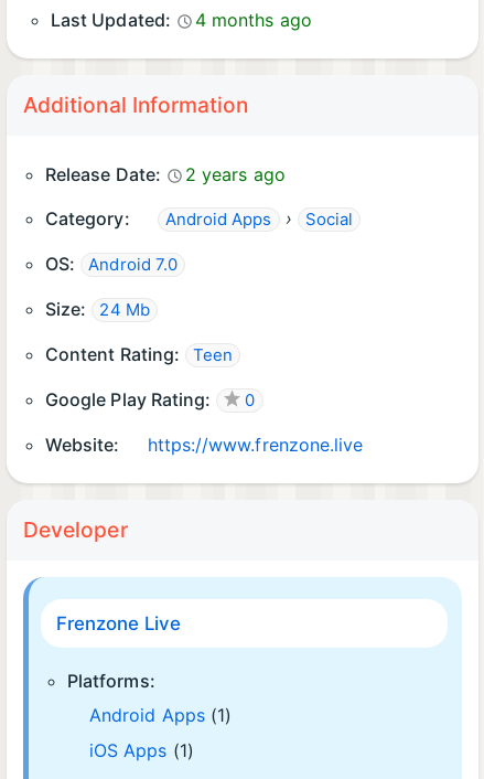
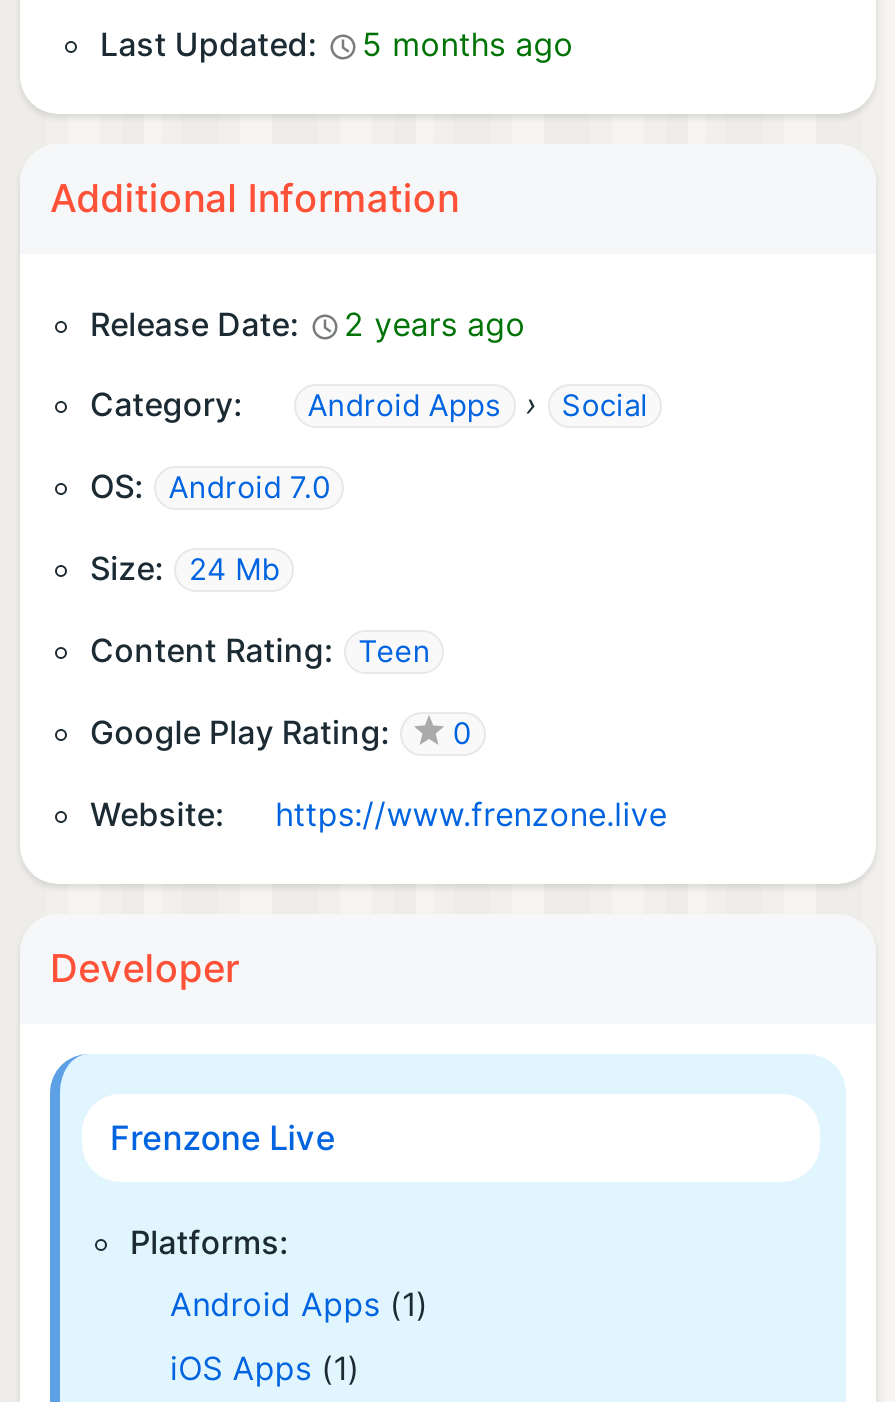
[61,9,312,31] Last Updated: 4 months ago -> [118,24,574,64] Last Updated: 5 months ago

